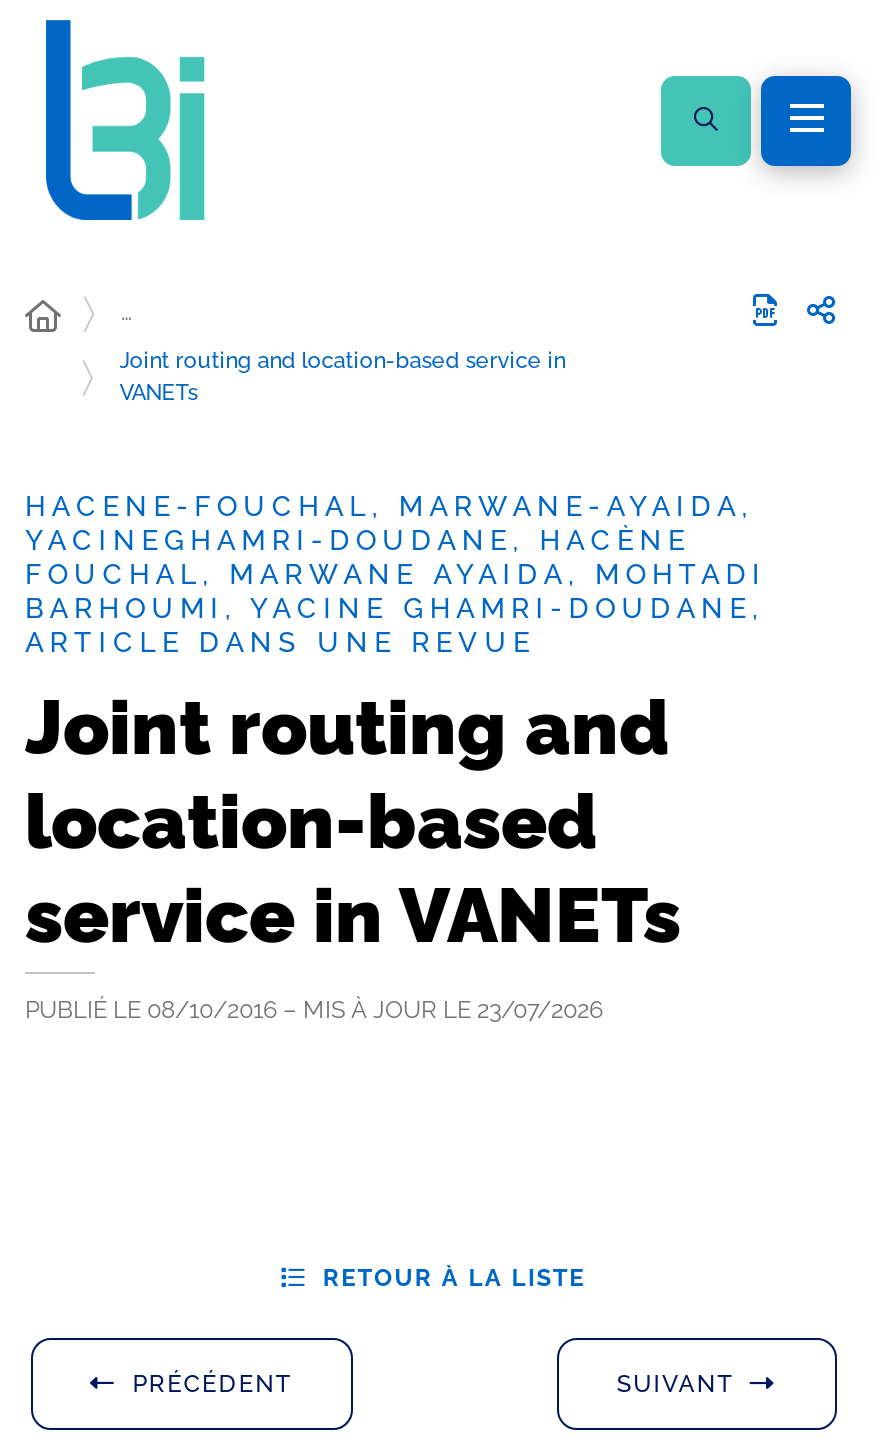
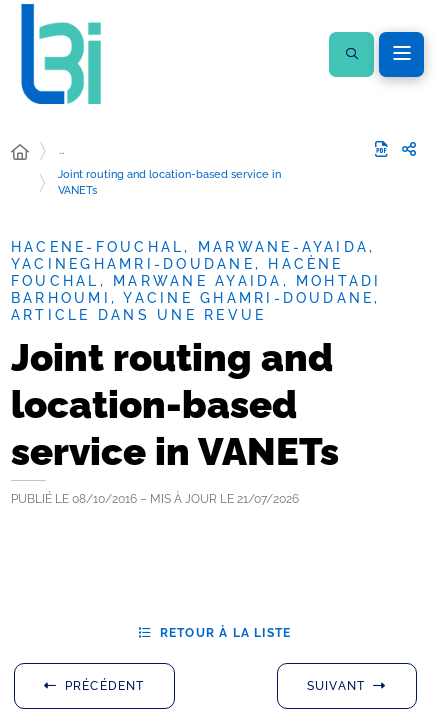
[25,996,603,1024] PUBLIÉ LE 08/10/2016 – MIS À JOUR LE 23/07/2026 -> [11,492,299,506] PUBLIÉ LE 08/10/2016 – MIS À JOUR LE 21/07/2026

